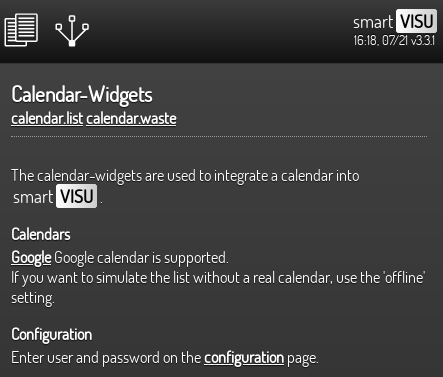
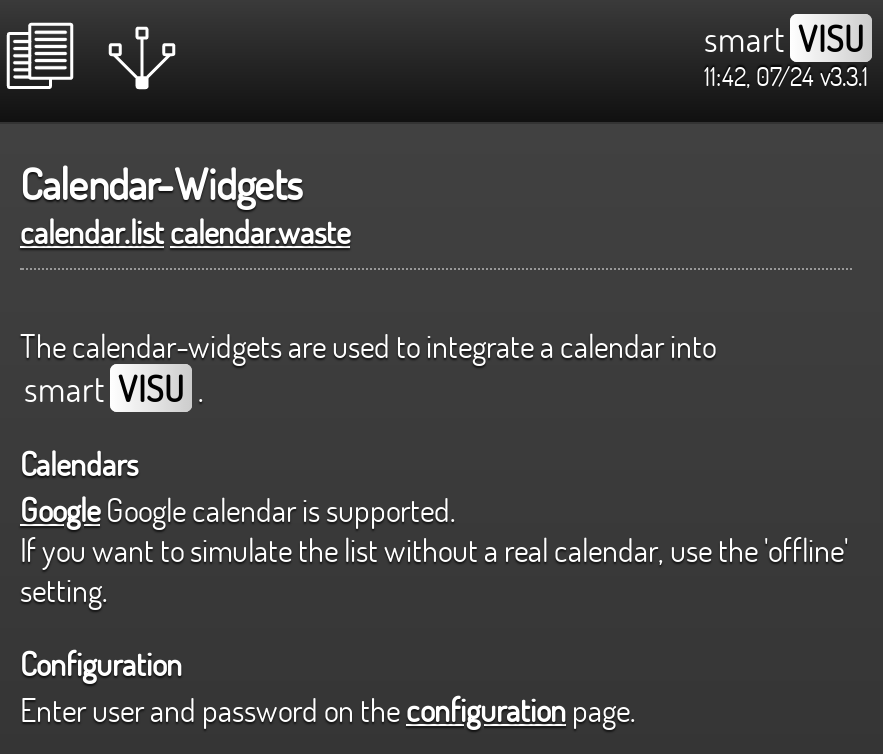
[353,32,434,48] 16:18, 07/21v3.3.1 -> [704,60,868,92] 11:42, 07/24v3.3.1

